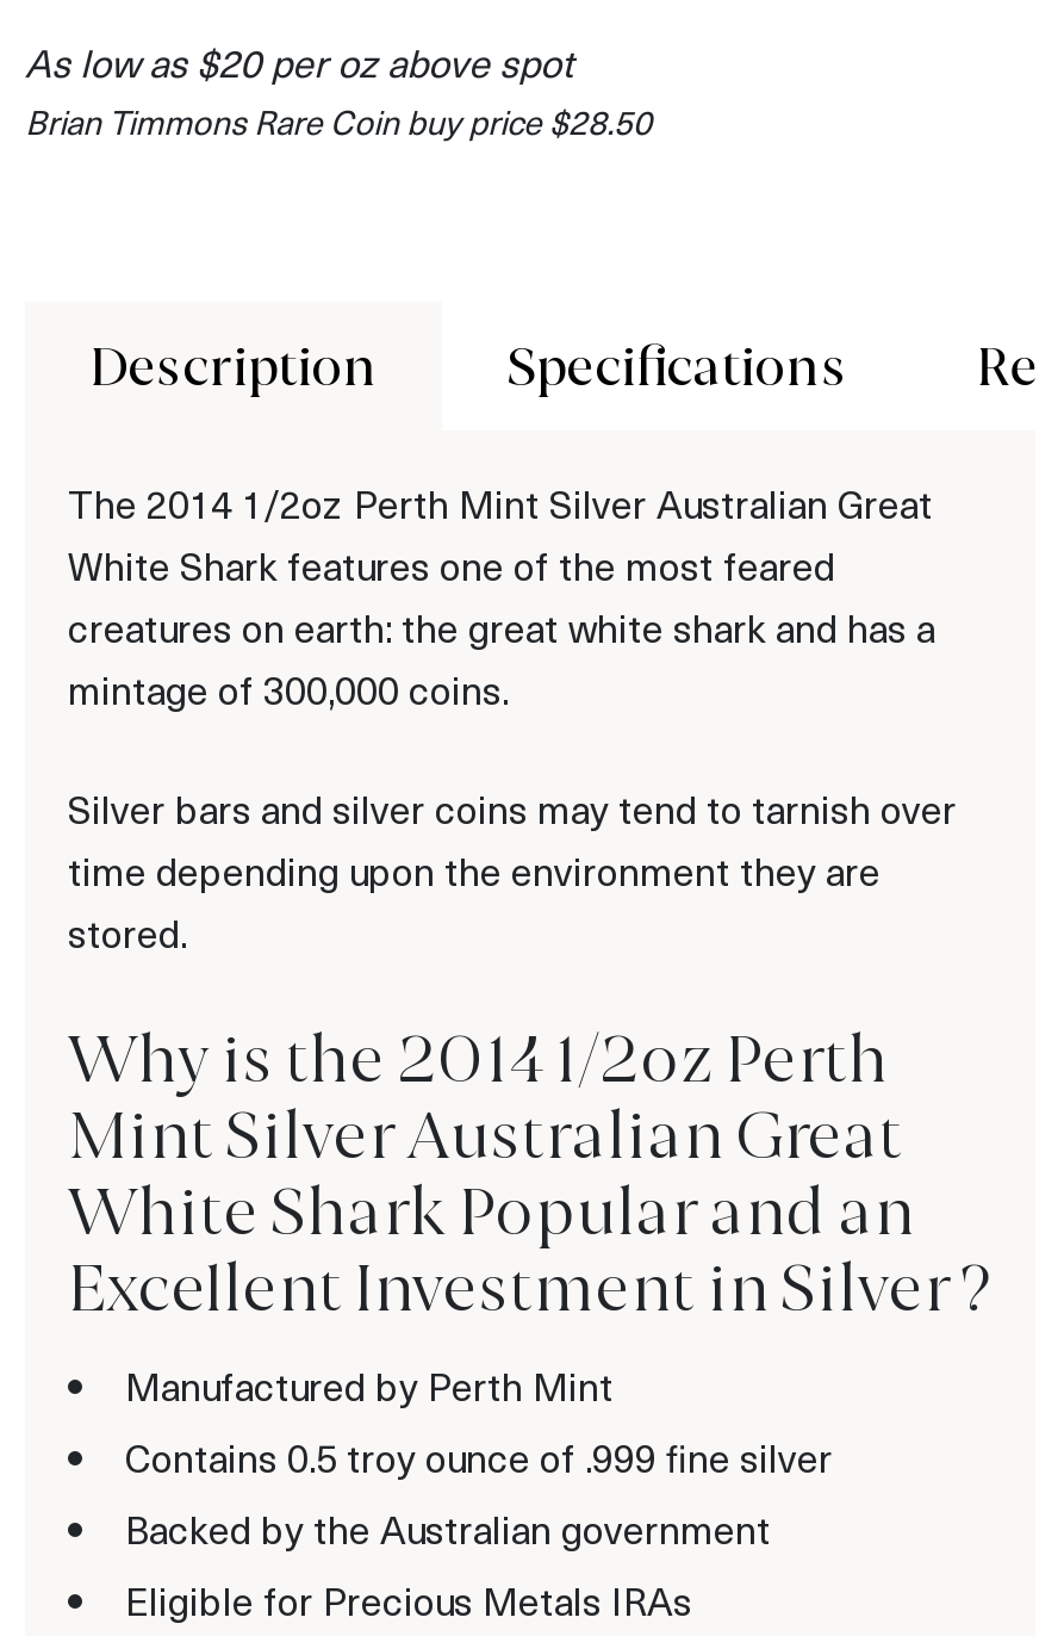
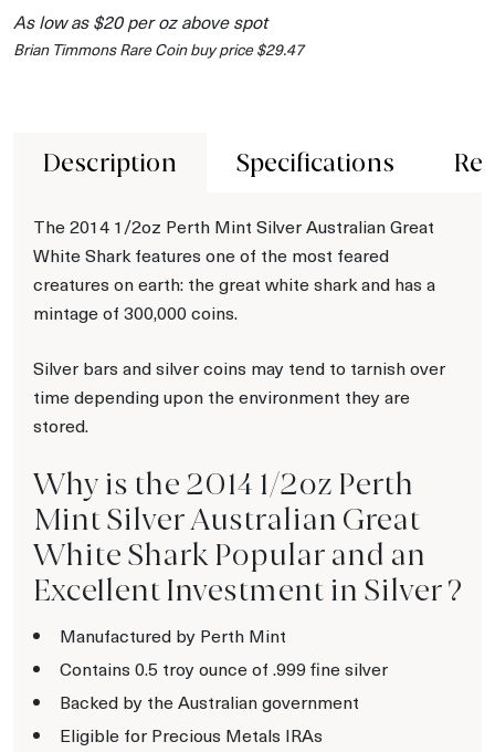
[25,100,652,145] Brian Timmons Rare Coin buy price $28.50 -> [13,39,304,60] Brian Timmons Rare Coin buy price $29.47

